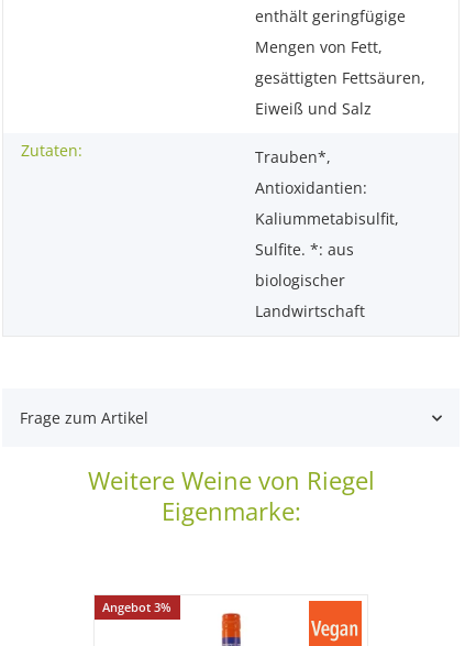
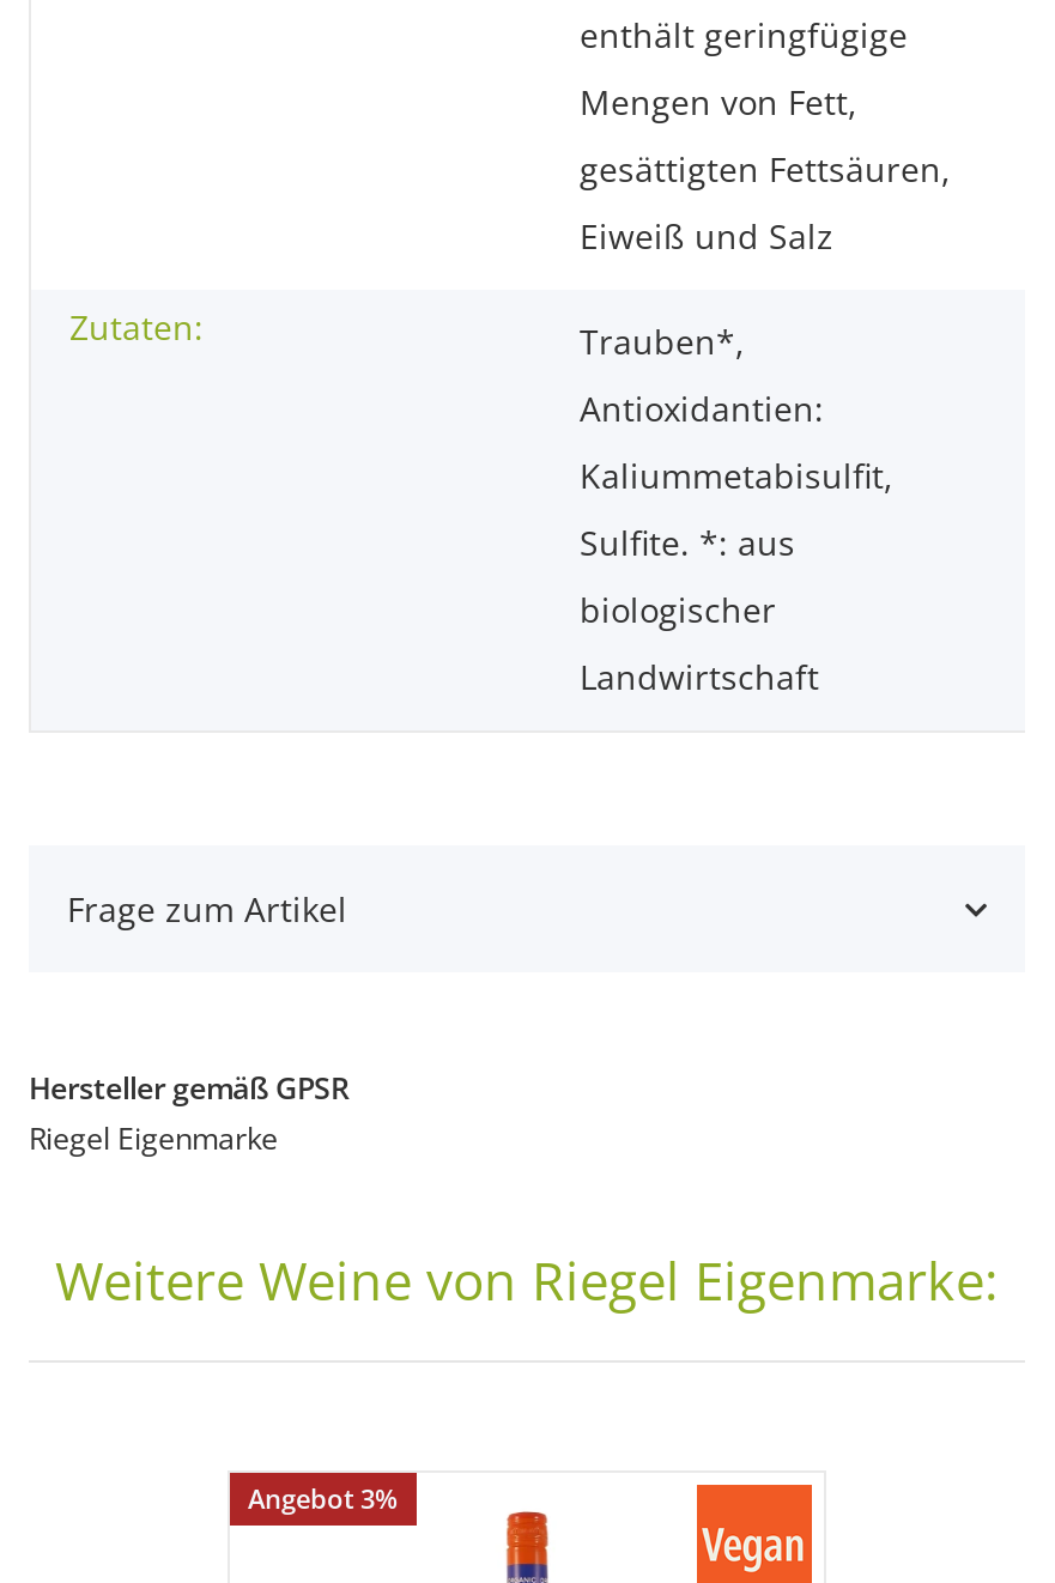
[87,463,374,527] Weitere Weine von Riegel | Eigenmarke: -> [29,1068,999,1315] Hersteller gemäß GPSR | Riegel Eigenmarke | Weitere Weine von Riegel Eigenmarke:

